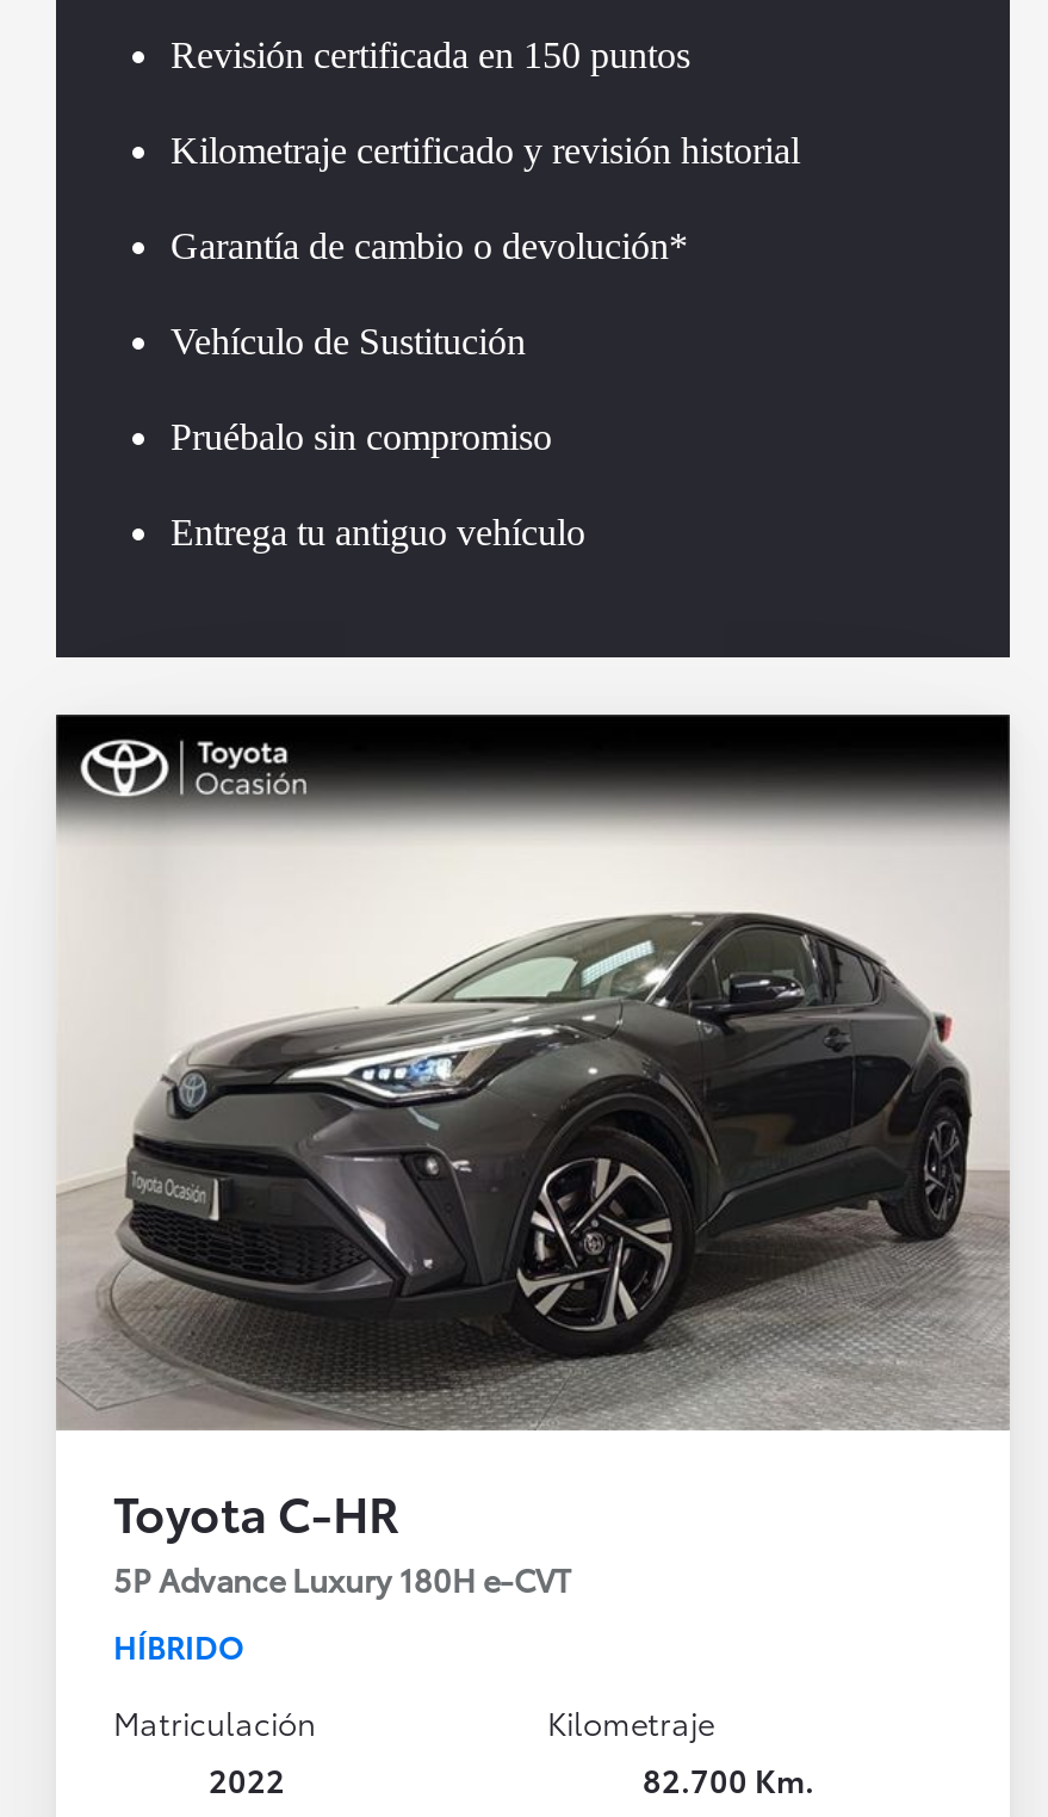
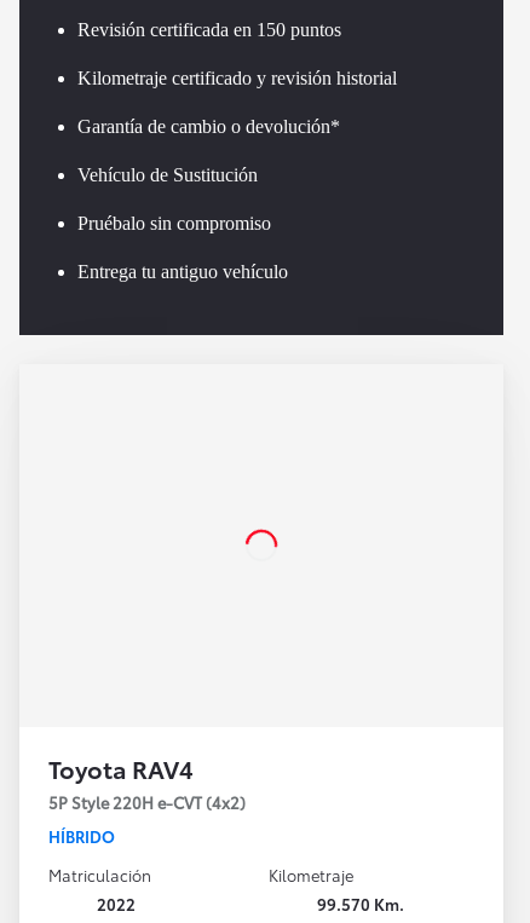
[54,712,1012,1433] [image] -> none
[113,1477,399,1544] Toyota C-HR -> [48,751,194,784] Toyota RAV4
[113,1556,571,1599] 5P Advance Luxury 180H e-CVT -> [48,791,246,812] 5P Style 220H e-CVT (4x2)
[643,1756,814,1799] 82.700 Km. -> [317,892,404,914] 99.570 Km.

